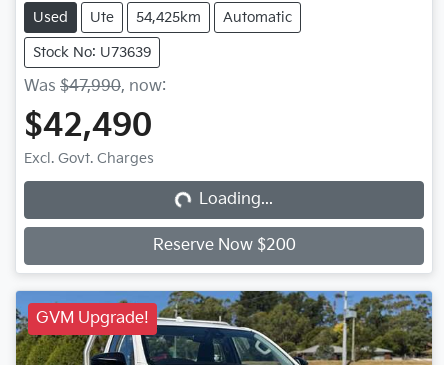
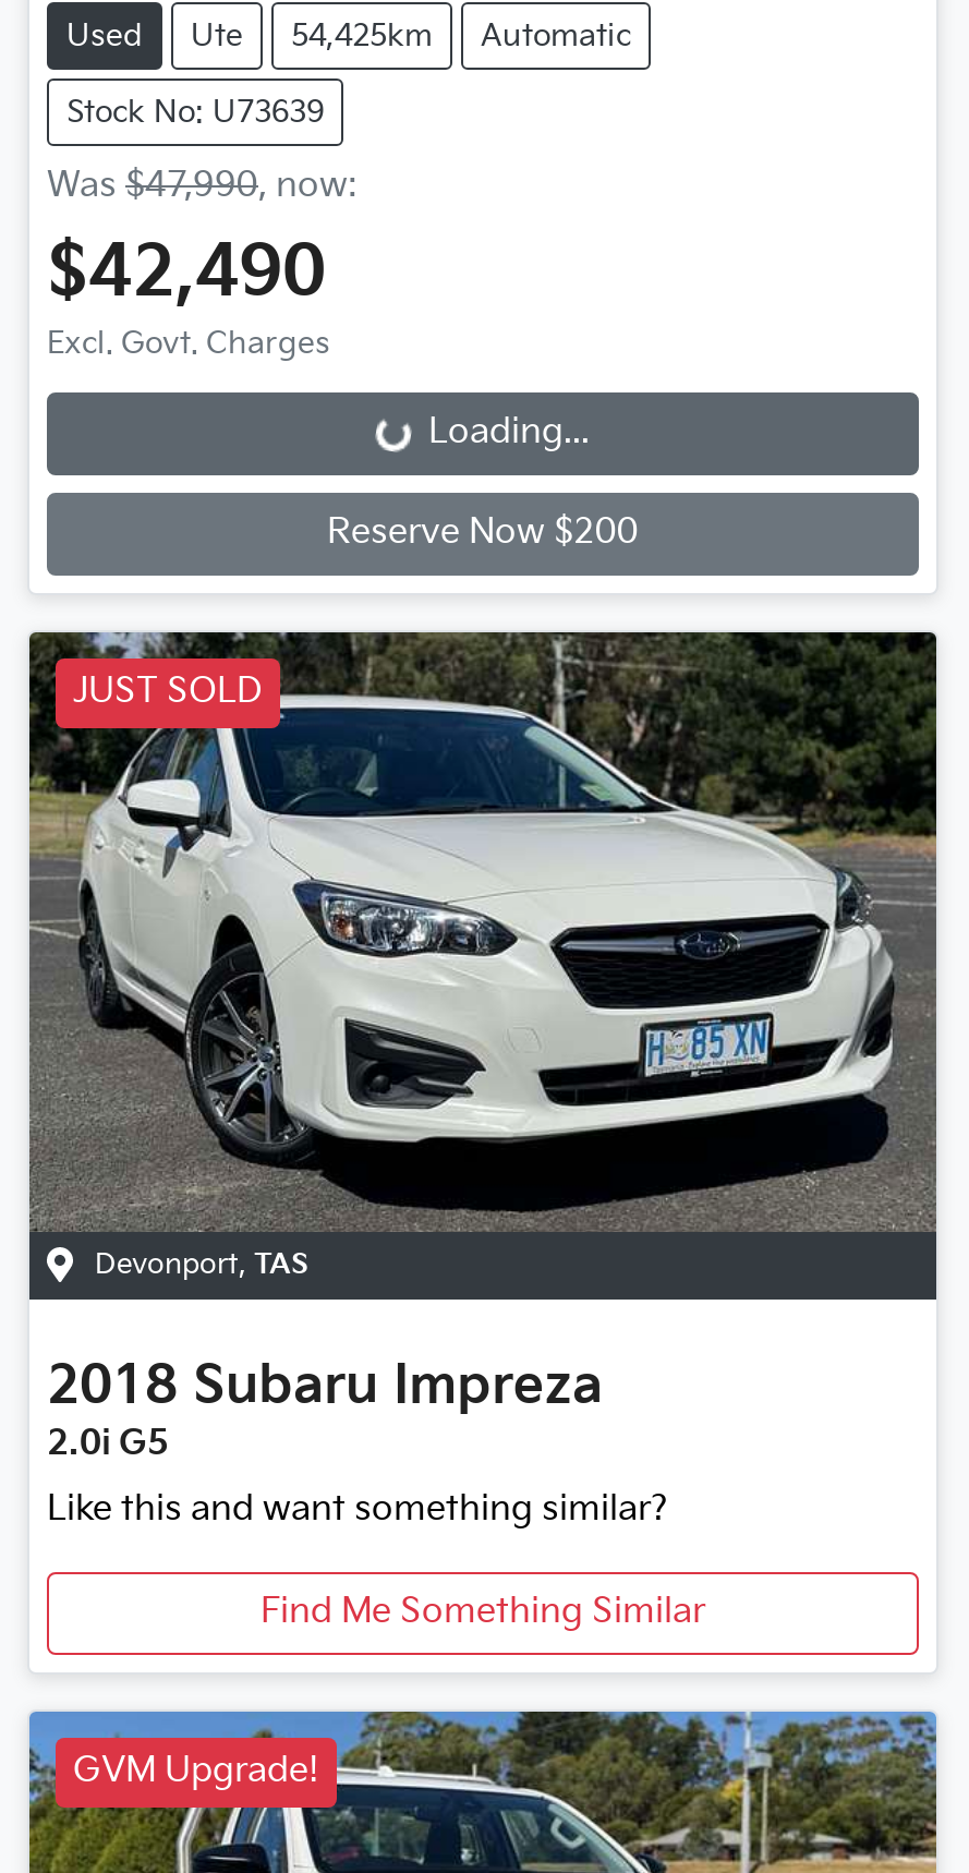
none -> [27,630,938,1302] [image] | JUST SOLD
none -> [47,1246,705,1632] Devonport, TAS | 2018 Subaru Impreza | 2.0i G5 | Like this and want something similar? | Find Me Something Similar

